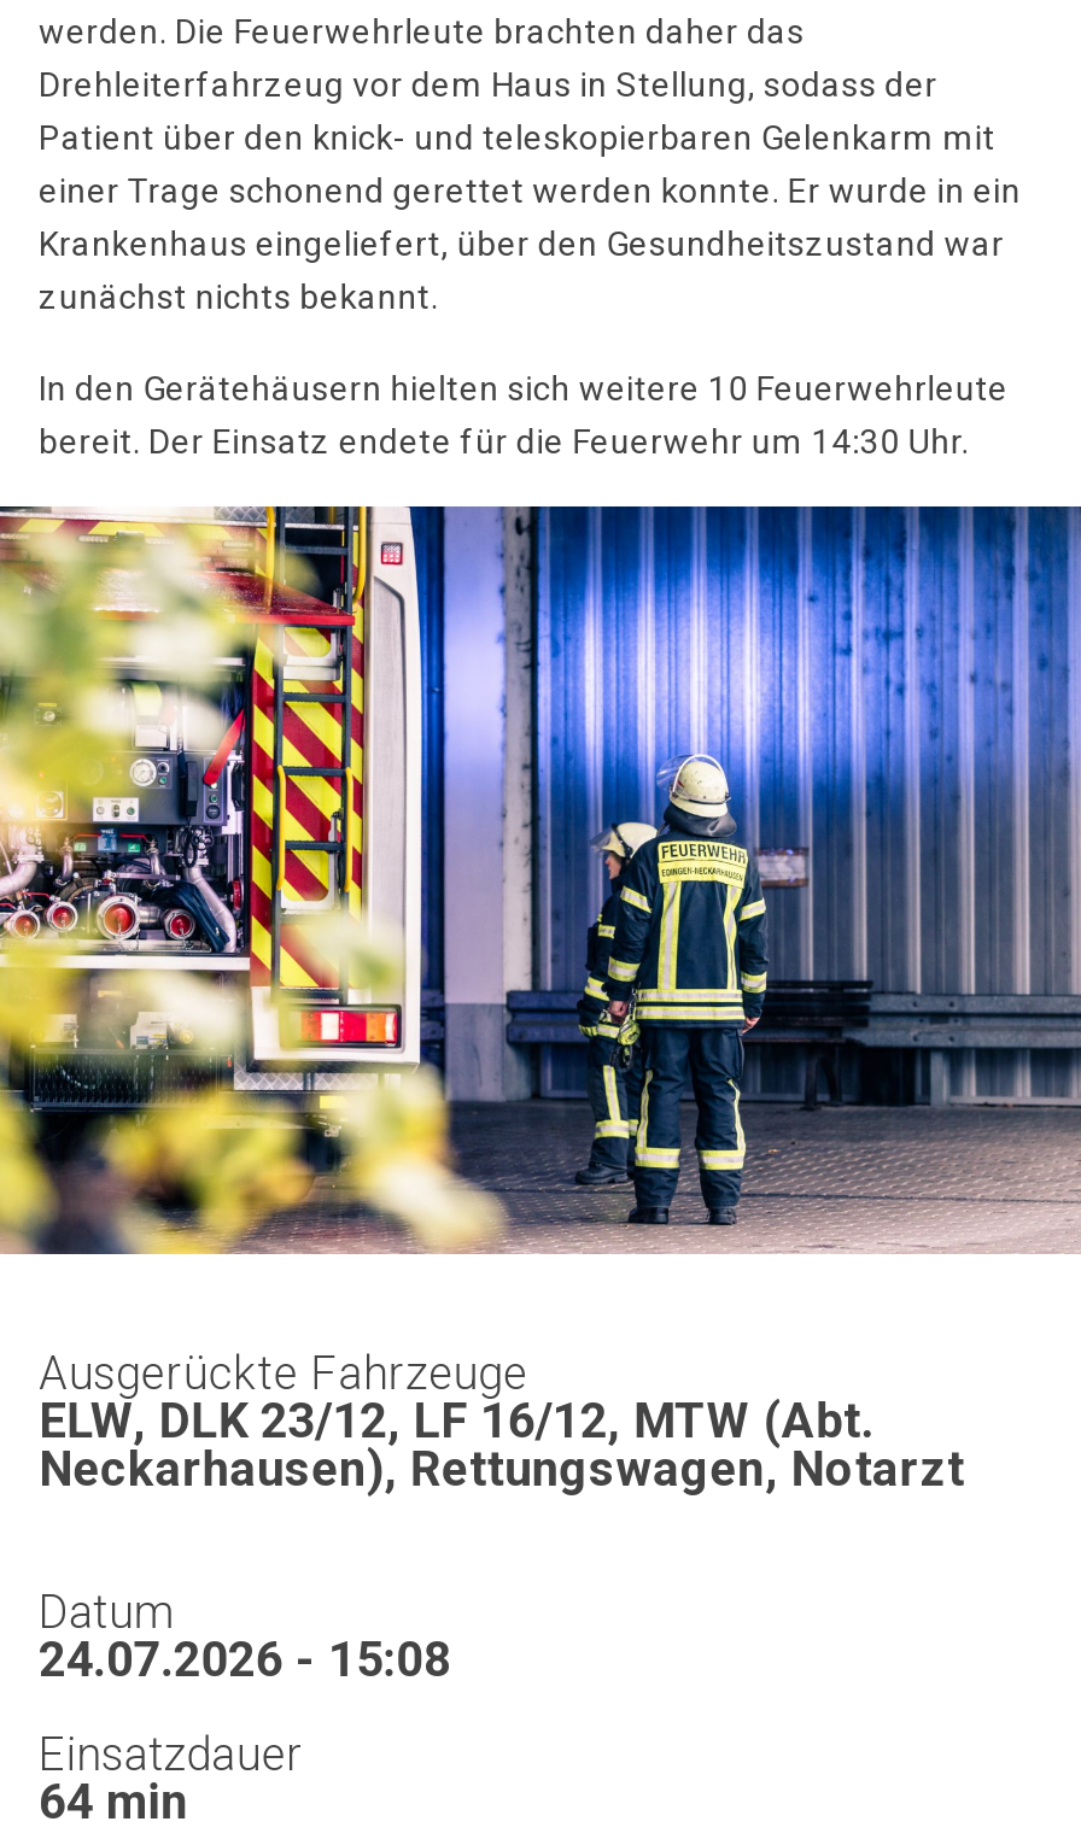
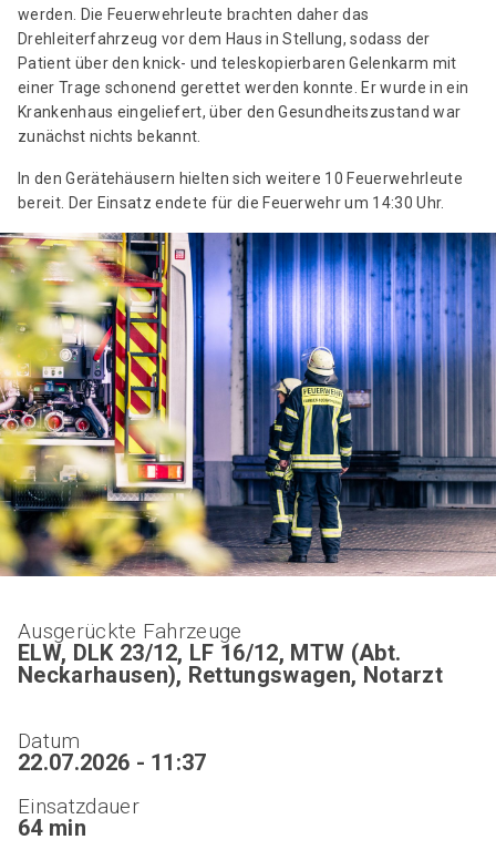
[39,1629,451,1687] 24.07.2026 - 15:08 -> [18,749,207,775] 22.07.2026 - 11:37

